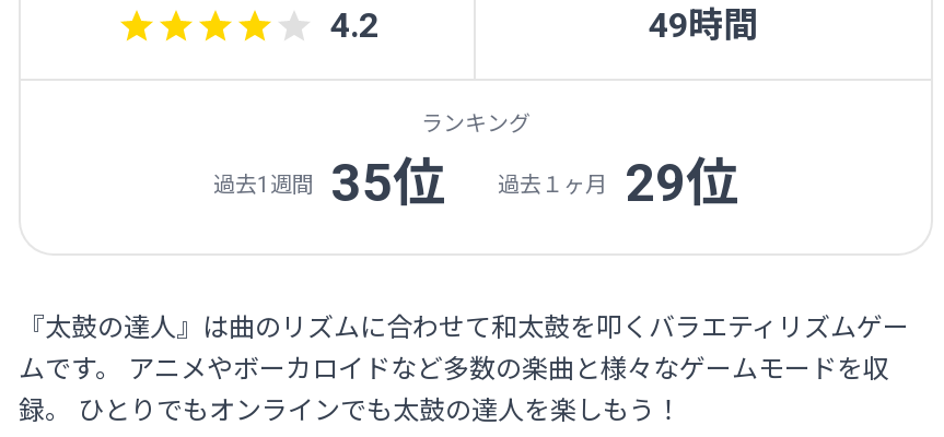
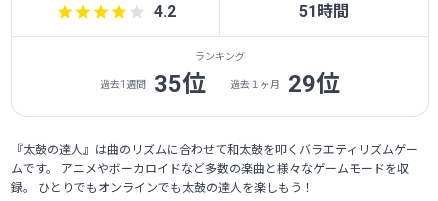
[649,5,758,47] 49時間 -> [299,2,349,21] 51時間

